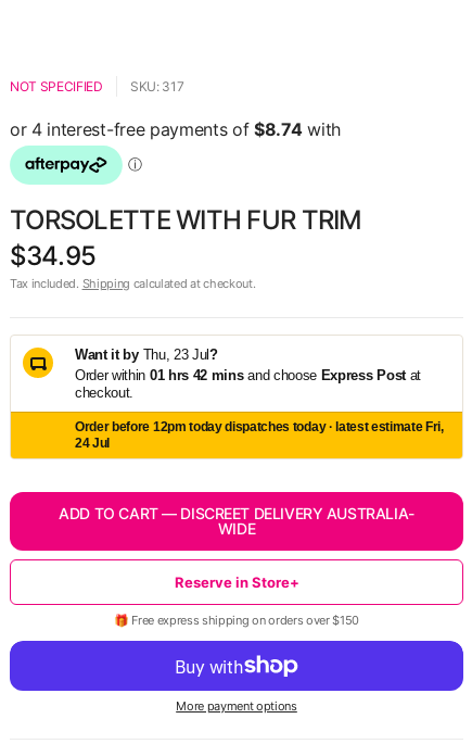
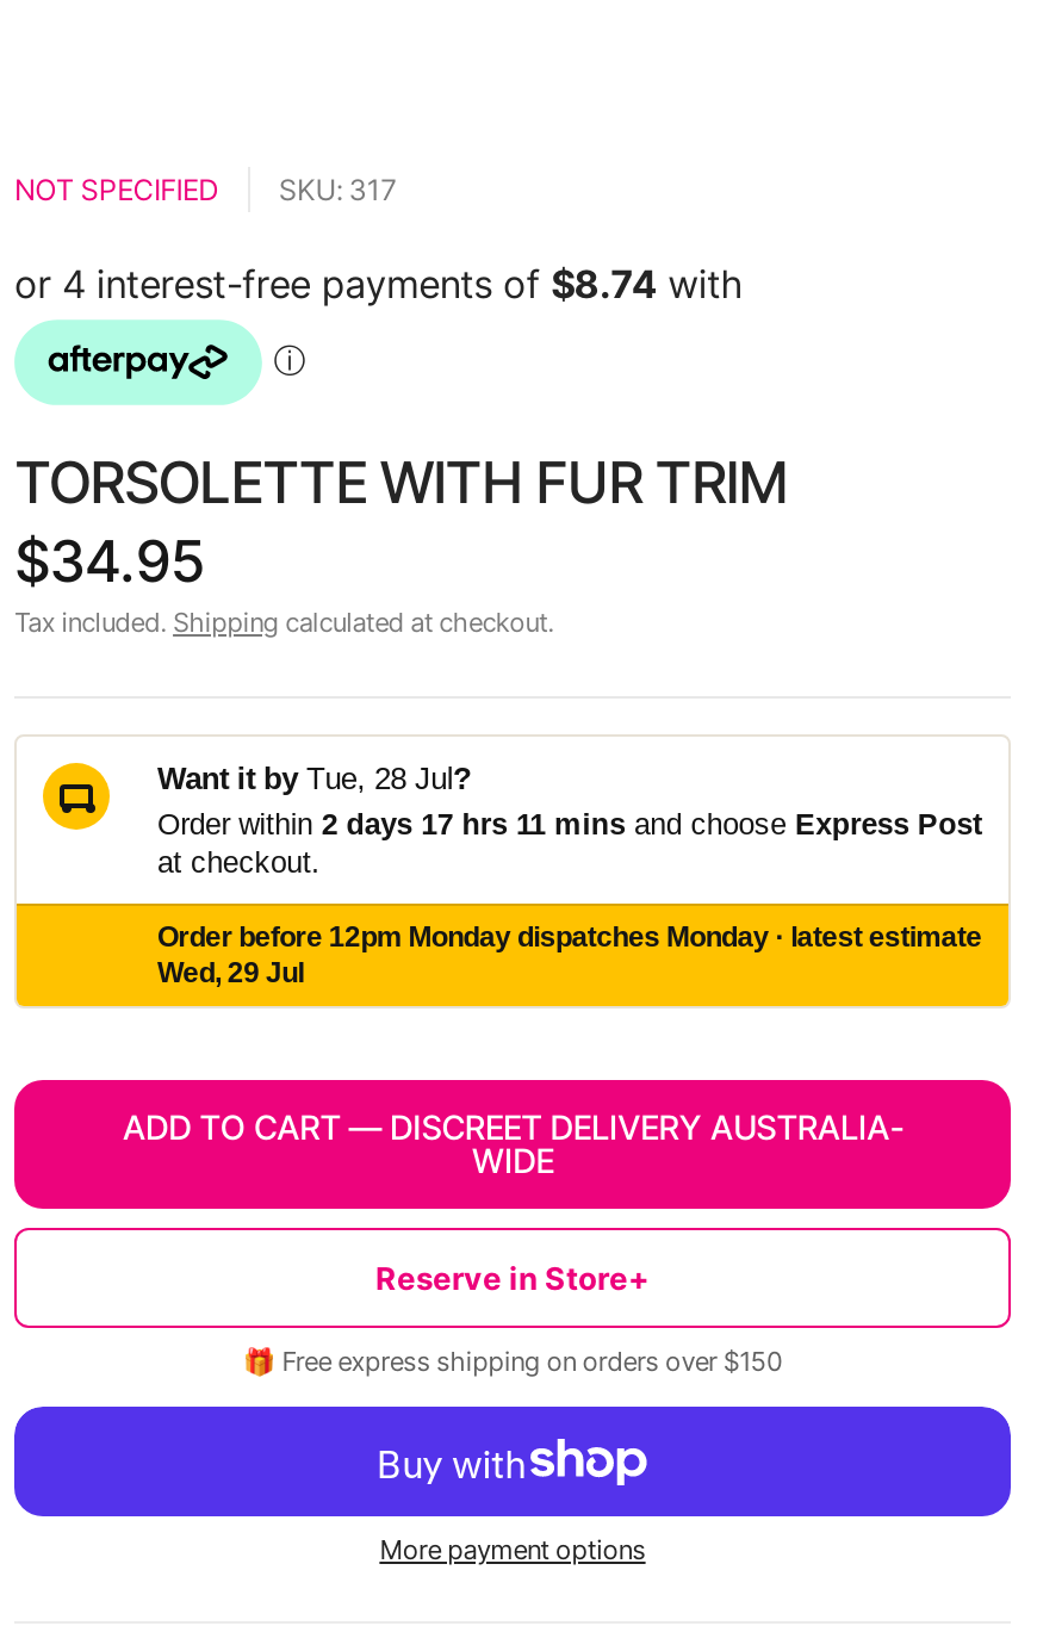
[75,346,421,401] Want it by Thu, 23 Jul? | Order within 01 hrs 42 mins and choose Express Post at | checkout. -> [157,761,981,880] Want it by Tue, 28 Jul? | Order within 2 days 17 hrs 11 mins and choose Express Post | at checkout.
[75,419,444,451] Order before 12pm today dispatches today · latest estimate Fri, | 24 Jul -> [157,920,982,989] Order before 12pm Monday dispatches Monday · latest estimate | Wed, 29 Jul

